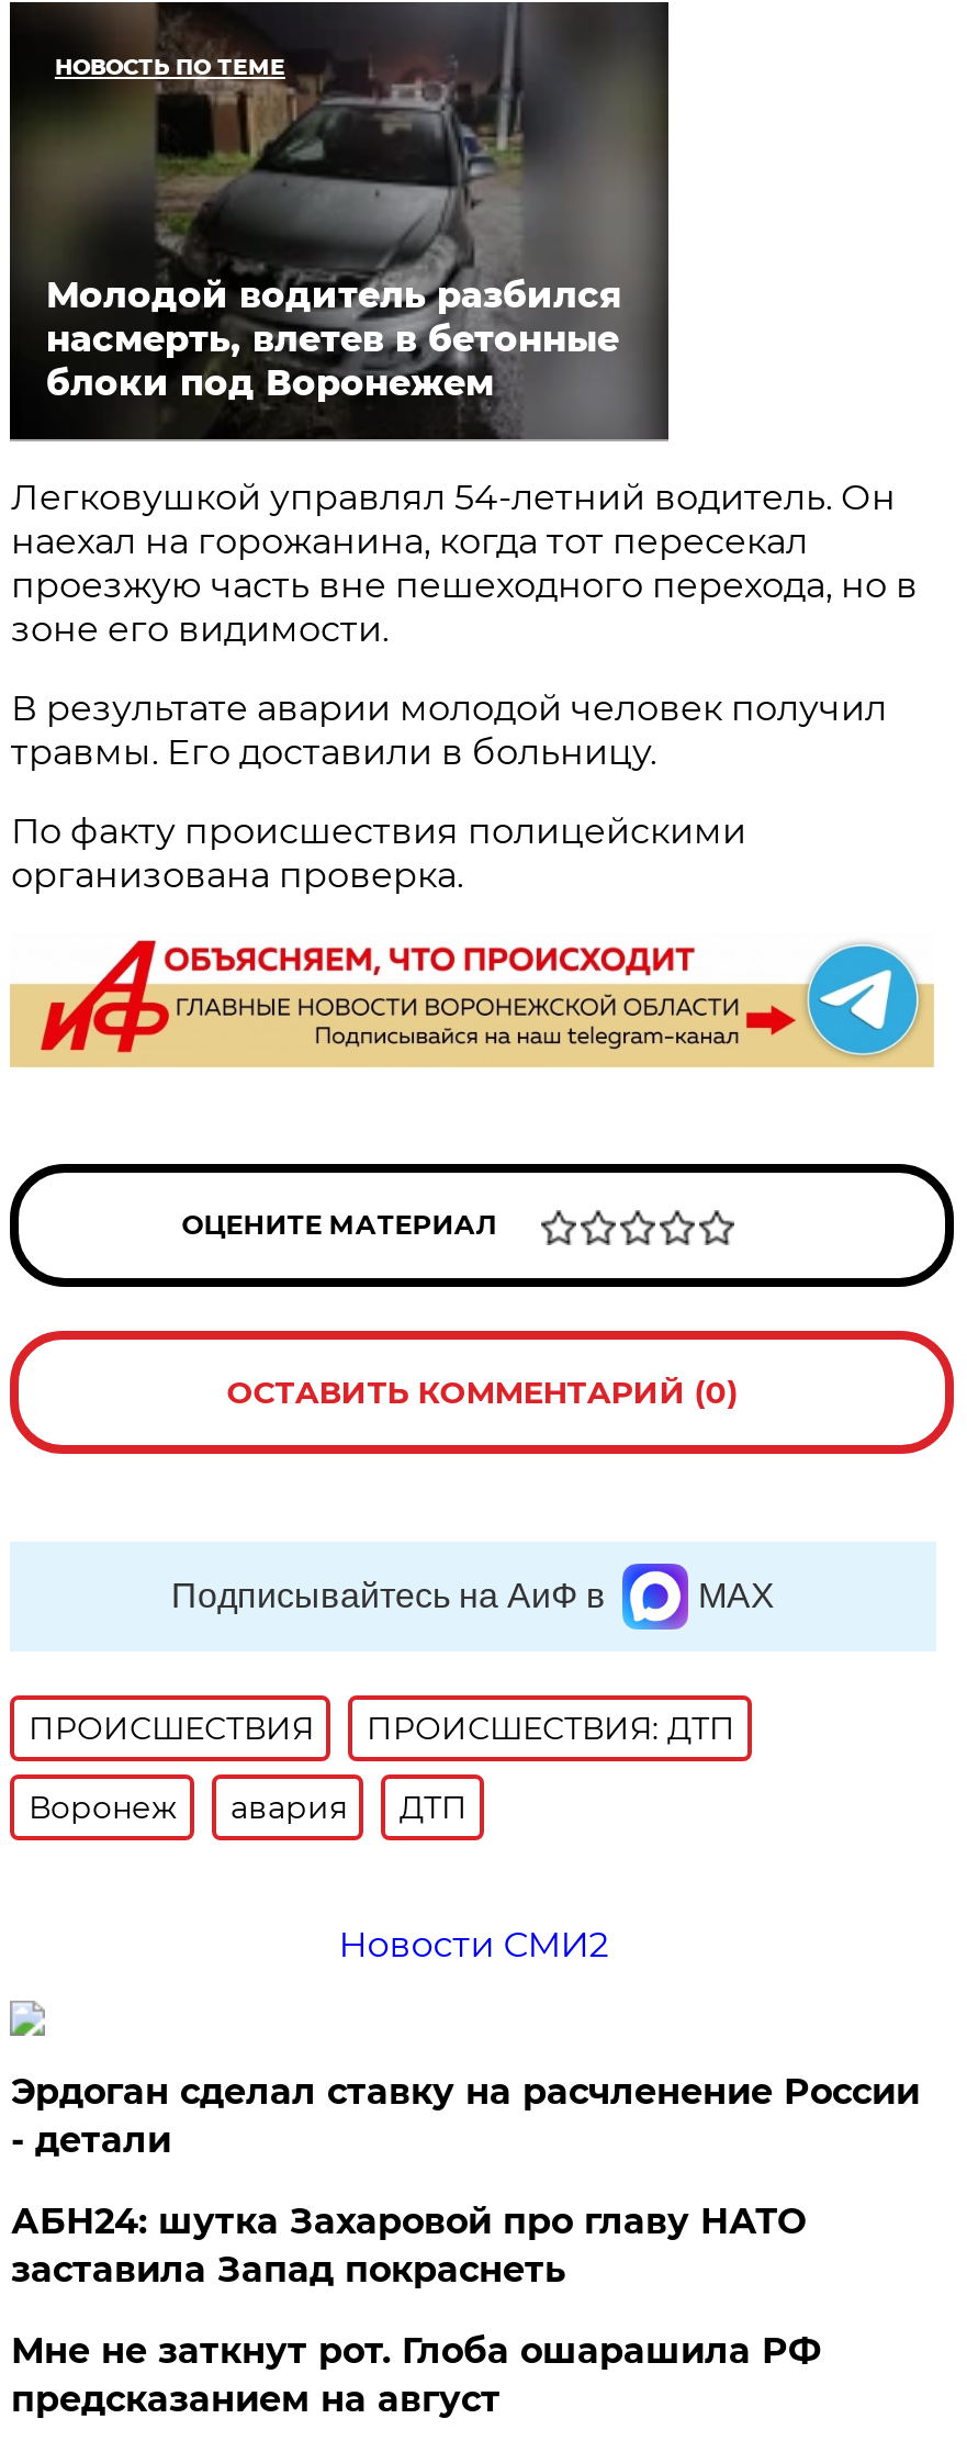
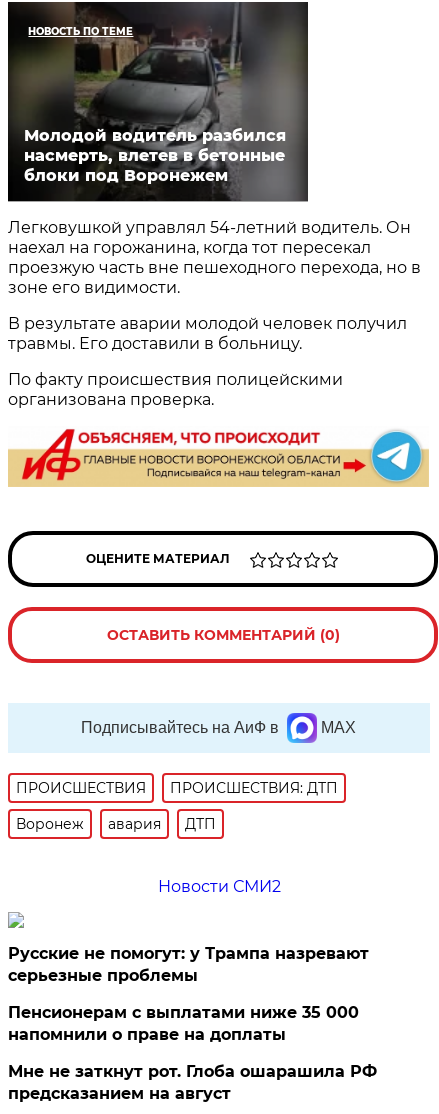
[11,2071,920,2161] Эрдоган сделал ставку на расчленение России | - детали -> [8,944,369,985] Русские не помогут: у Трампа назревают | серьезные проблемы
[11,2201,805,2291] АБН24: шутка Захаровой про главу НАТО | заставила Запад покраснеть -> [8,1003,359,1044] Пенсионерам с выплатами ниже 35 000 | напомнили о праве на доплаты

